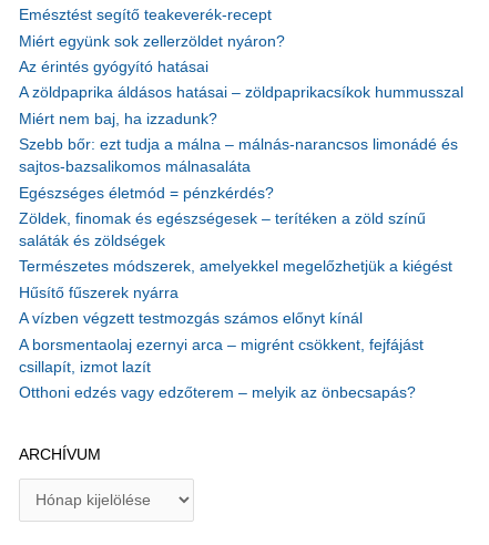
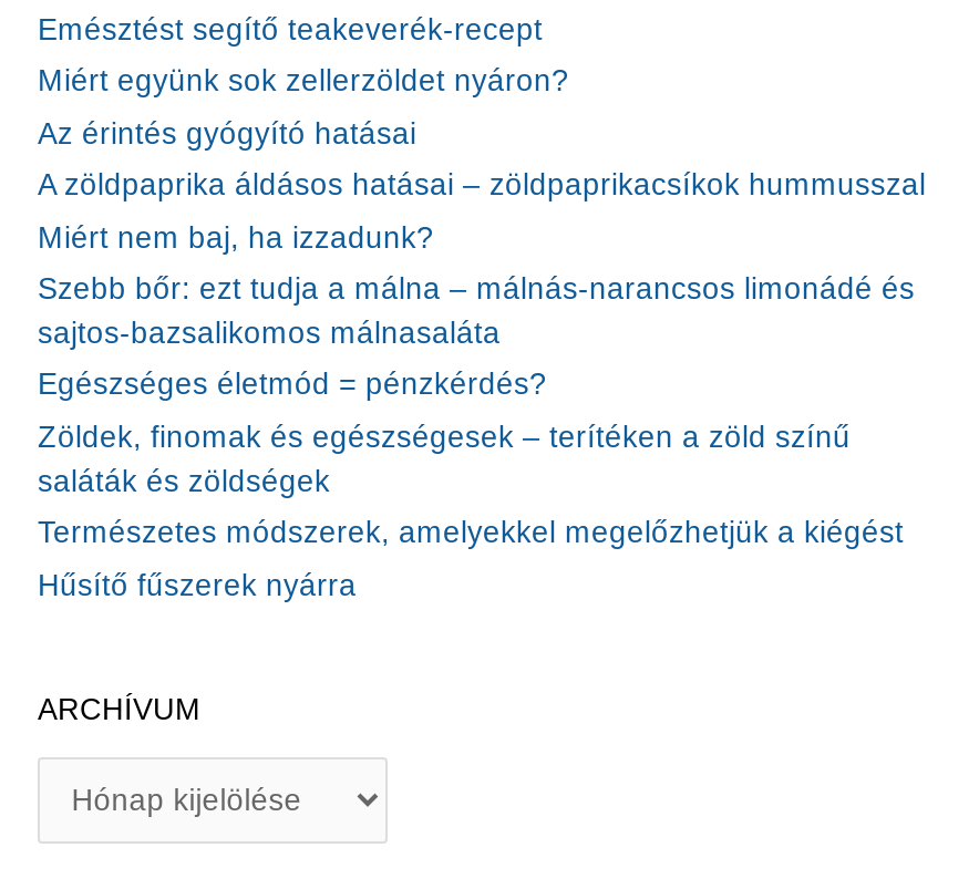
[19,310,424,401] A vízben végzett testmozgás számos előnyt kínál | A borsmentaolaj ezernyi arca – migrént csökkent, fejfájást | csillapít, izmot lazít | Otthoni edzés vagy edzőterem – melyik az önbecsapás? -> none

